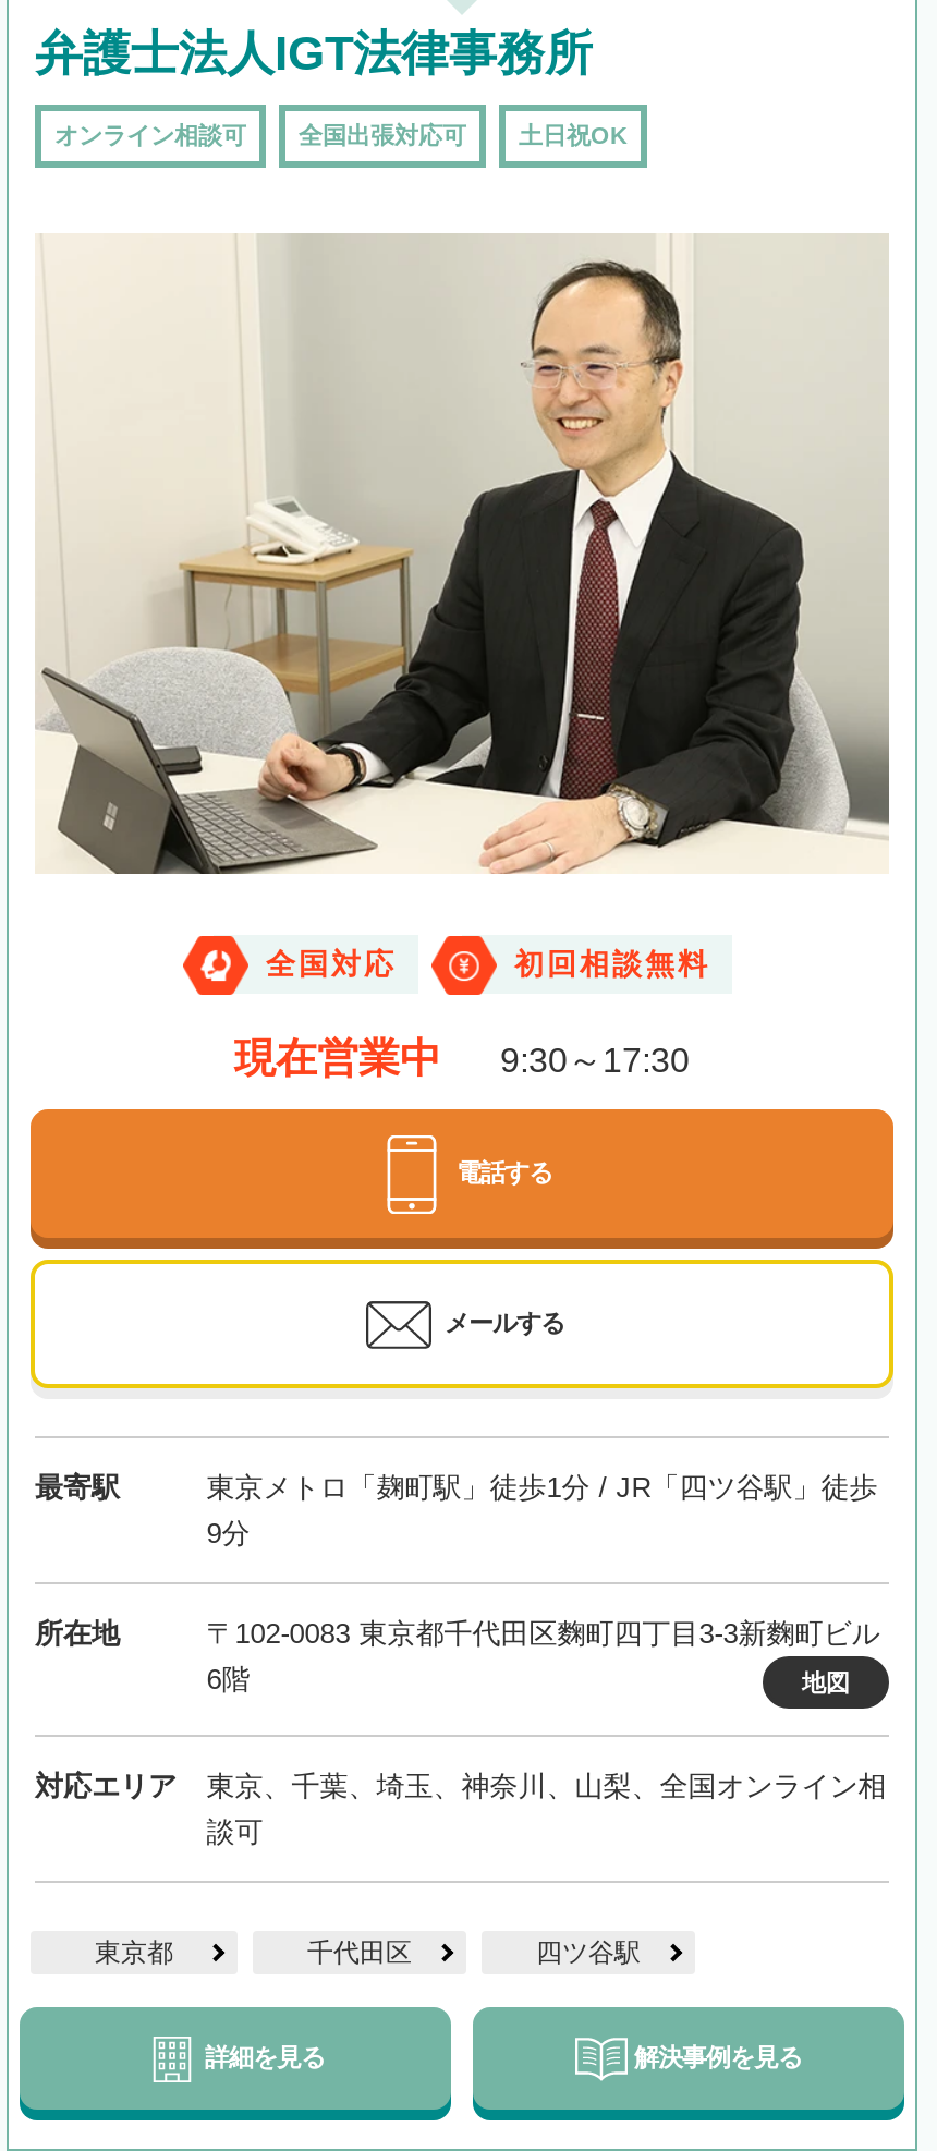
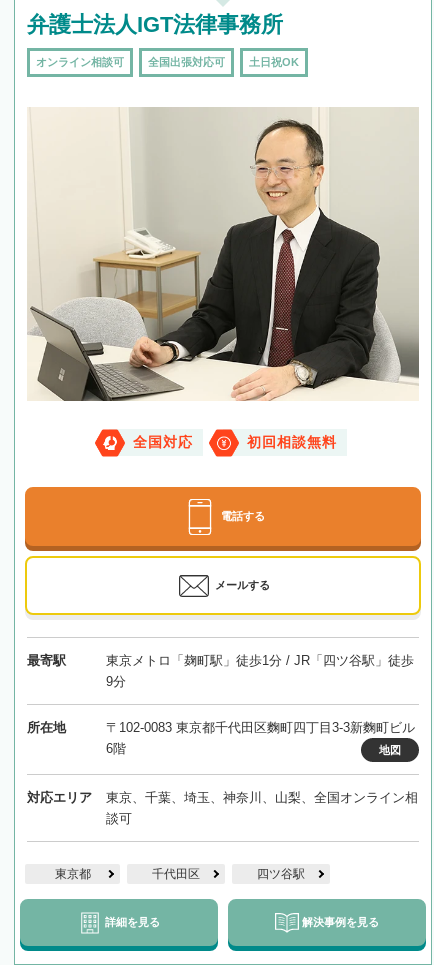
[234,1036,690,1081] 現在営業中 | 9:30～17:30 -> none

